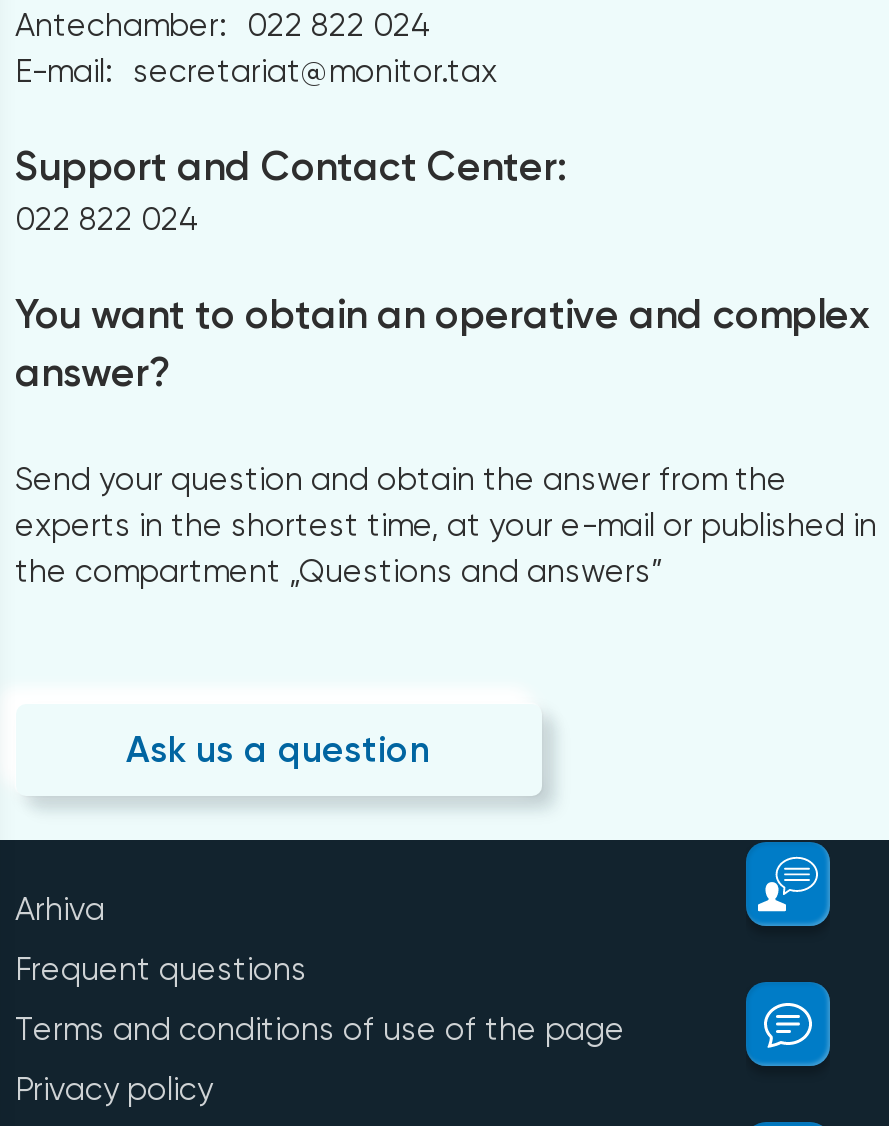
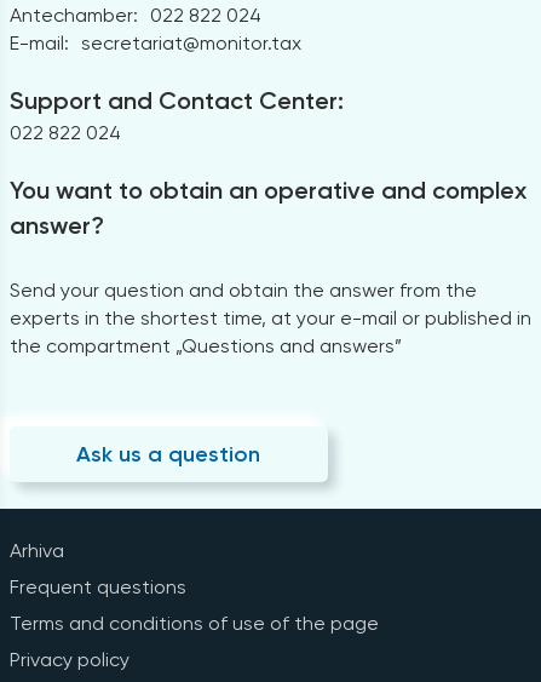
[744,840,832,928] [image] -> none
[744,980,832,1068] [image] -> none

